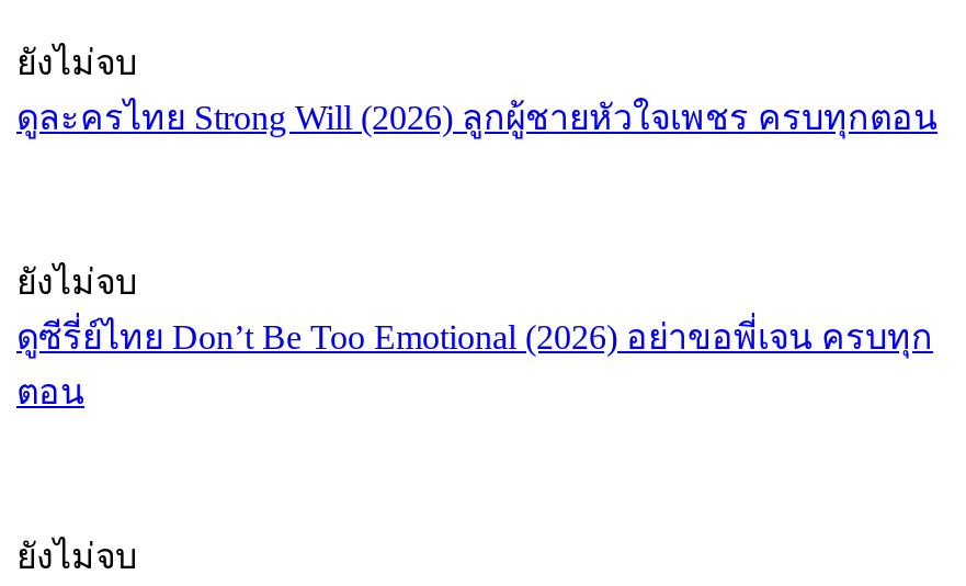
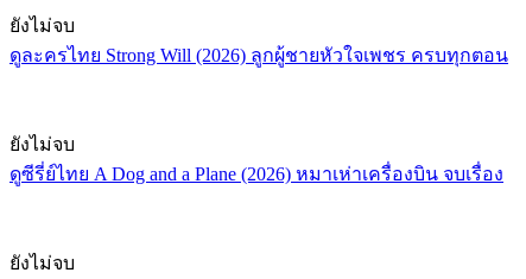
[16,319,933,411] ดูซีรี่ย์ไทย Don’t Be Too Emotional (2026) อย่าขอพี่เจน ครบทุก | ตอน -> [9,164,503,184] ดูซีรี่ย์ไทย A Dog and a Plane (2026) หมาเห่าเครื่องบิน จบเรื่อง

